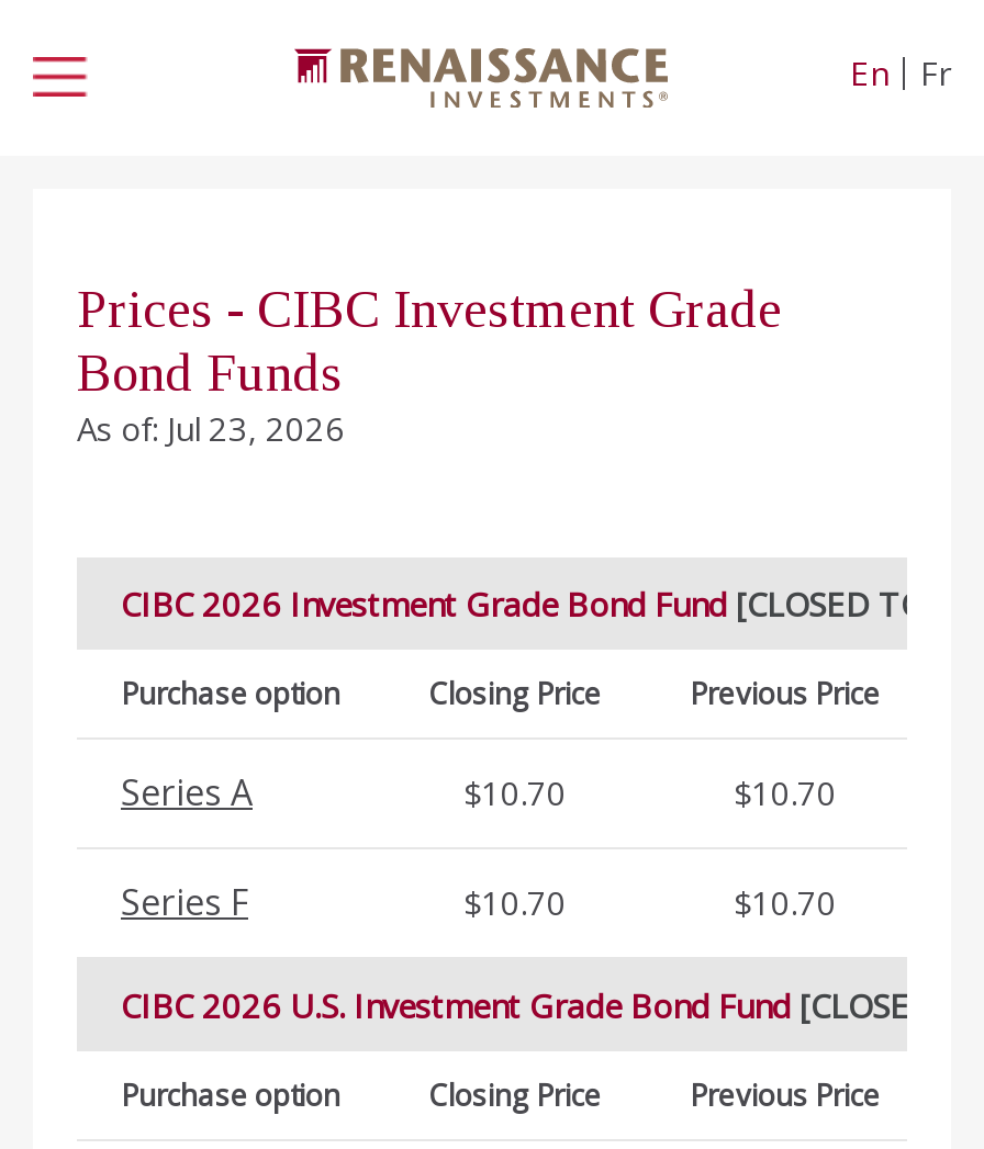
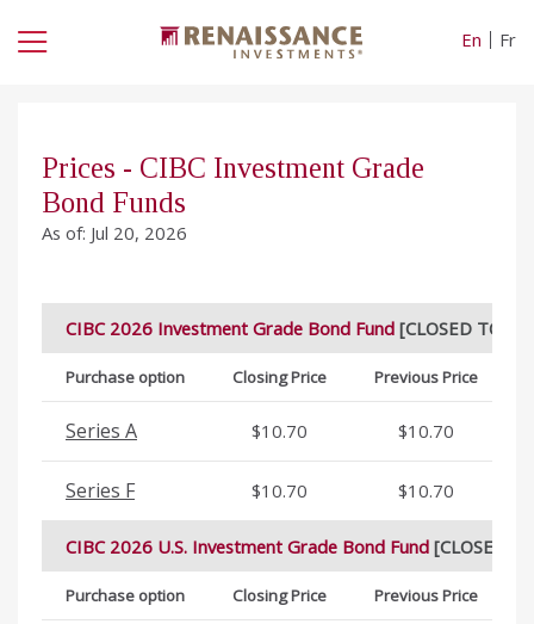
[77,405,345,449] As of: Jul 23, 2026 -> [42,220,187,244] As of: Jul 20, 2026

